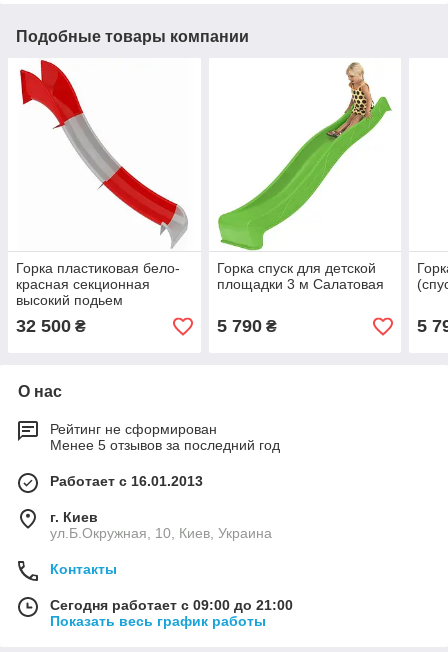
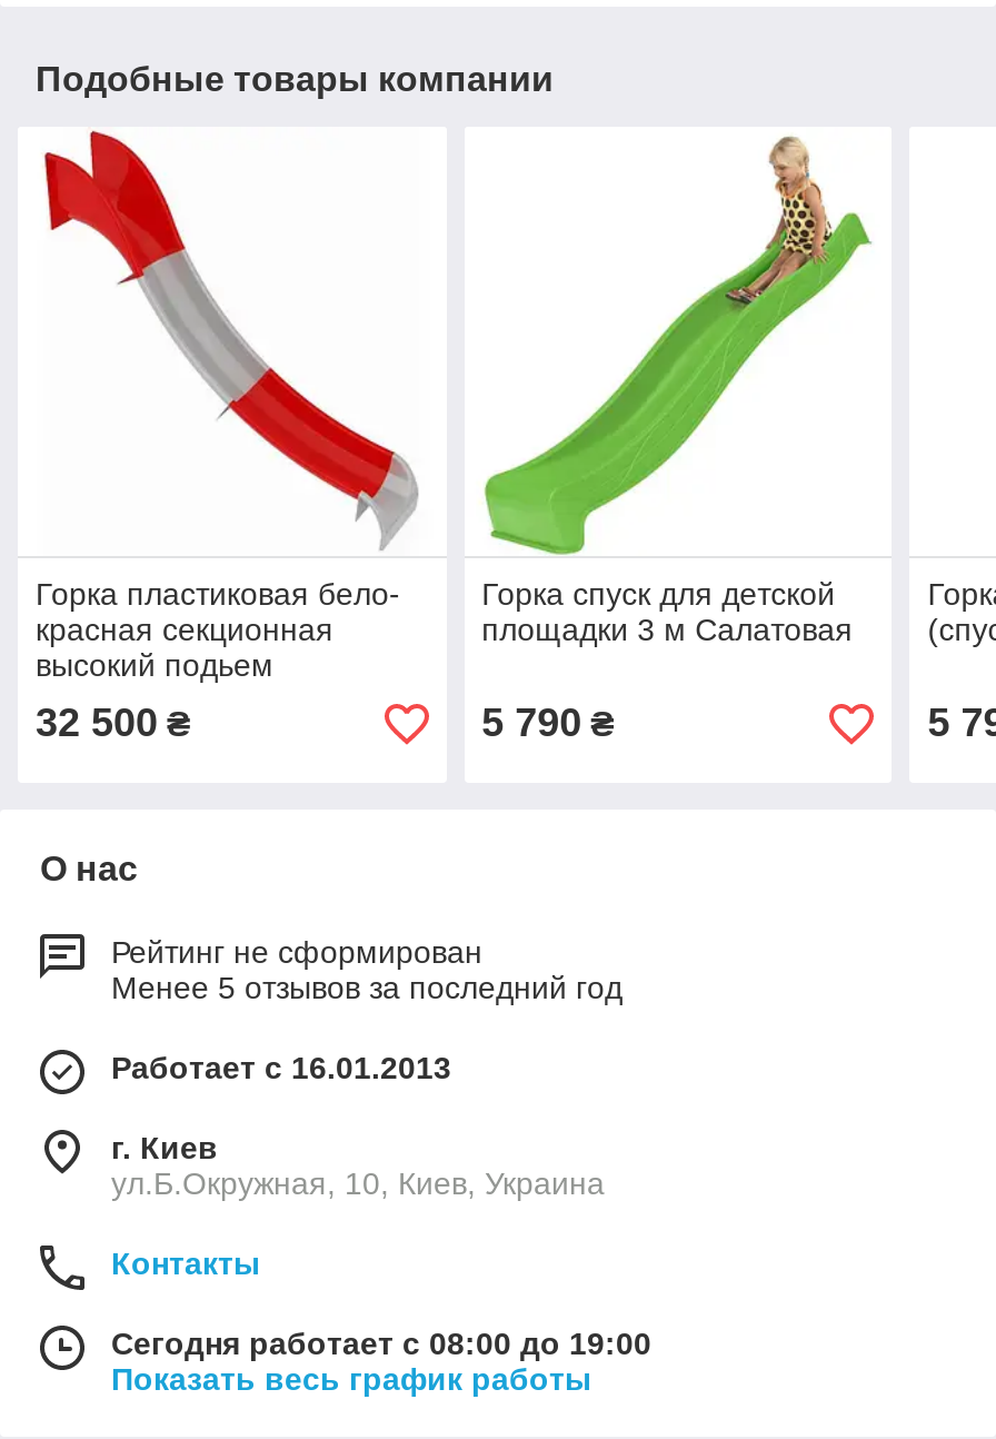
[50,597,293,613] Сегодня работает с 09:00 до 21:00 -> [111,1326,651,1361] Сегодня работает с 08:00 до 19:00

